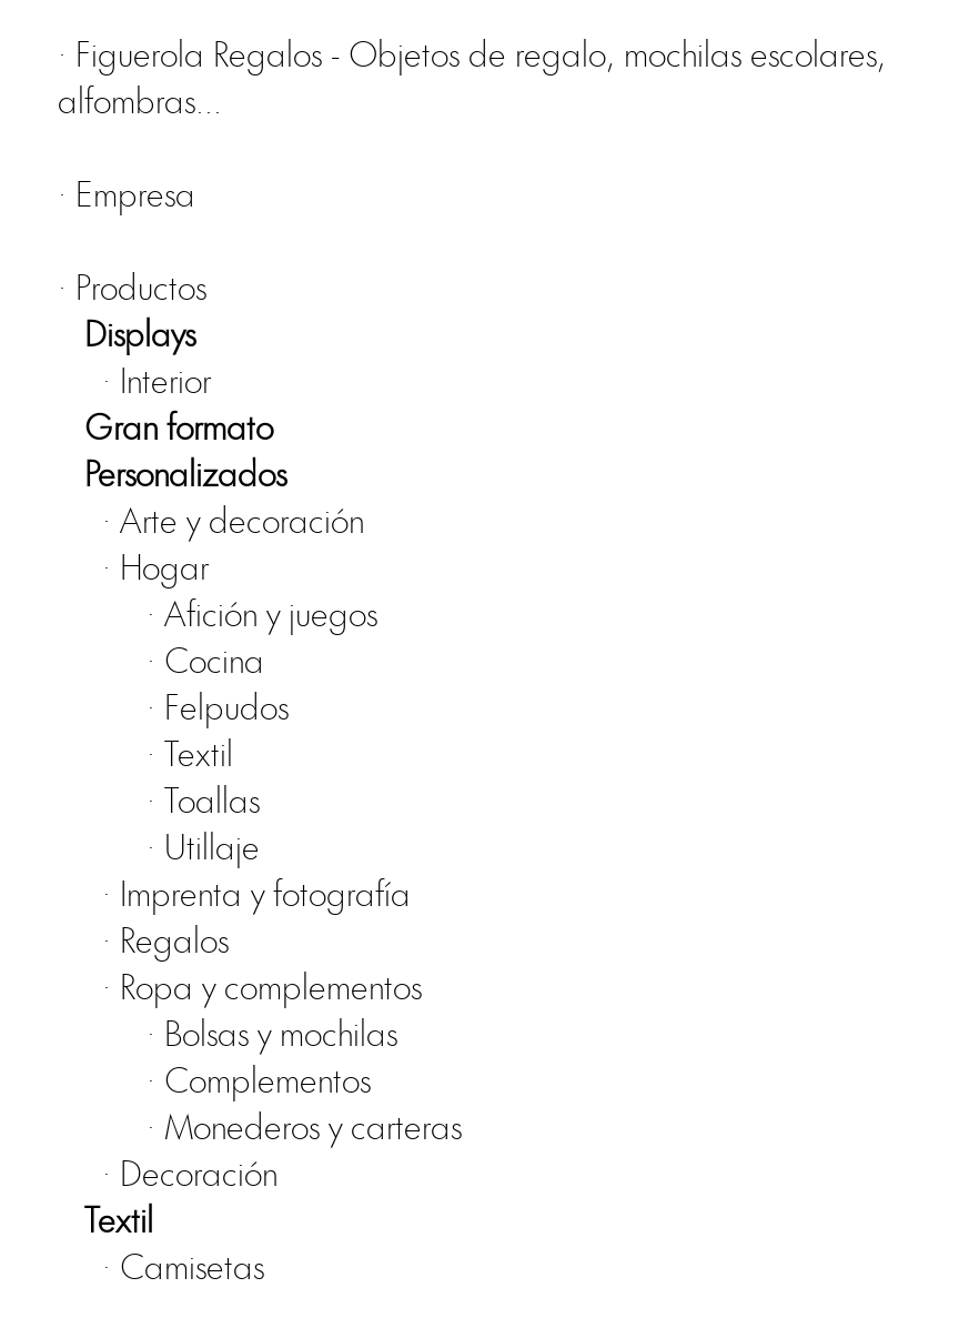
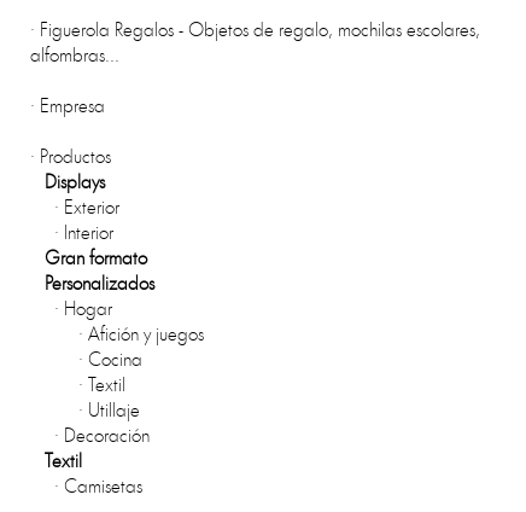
none -> [30,194,119,220] · Exterior
moved [58,356,286,499] -> [30,219,154,296]: · Interior | Gran formato | Personalizados
[58,496,364,545] · Arte y decoración -> none
[58,683,289,732] · Felpudos -> none
[58,776,260,825] · Toallas -> none
[58,869,462,1151] · Imprenta y fotografía | · Regalos | · Ropa y complementos | · Bolsas y mochilas | · Complementos | · Monederos y carteras -> none

